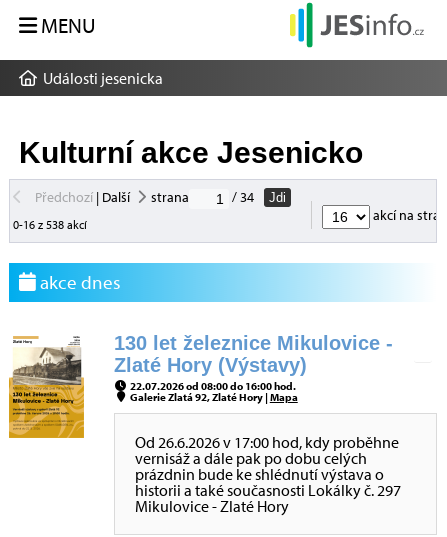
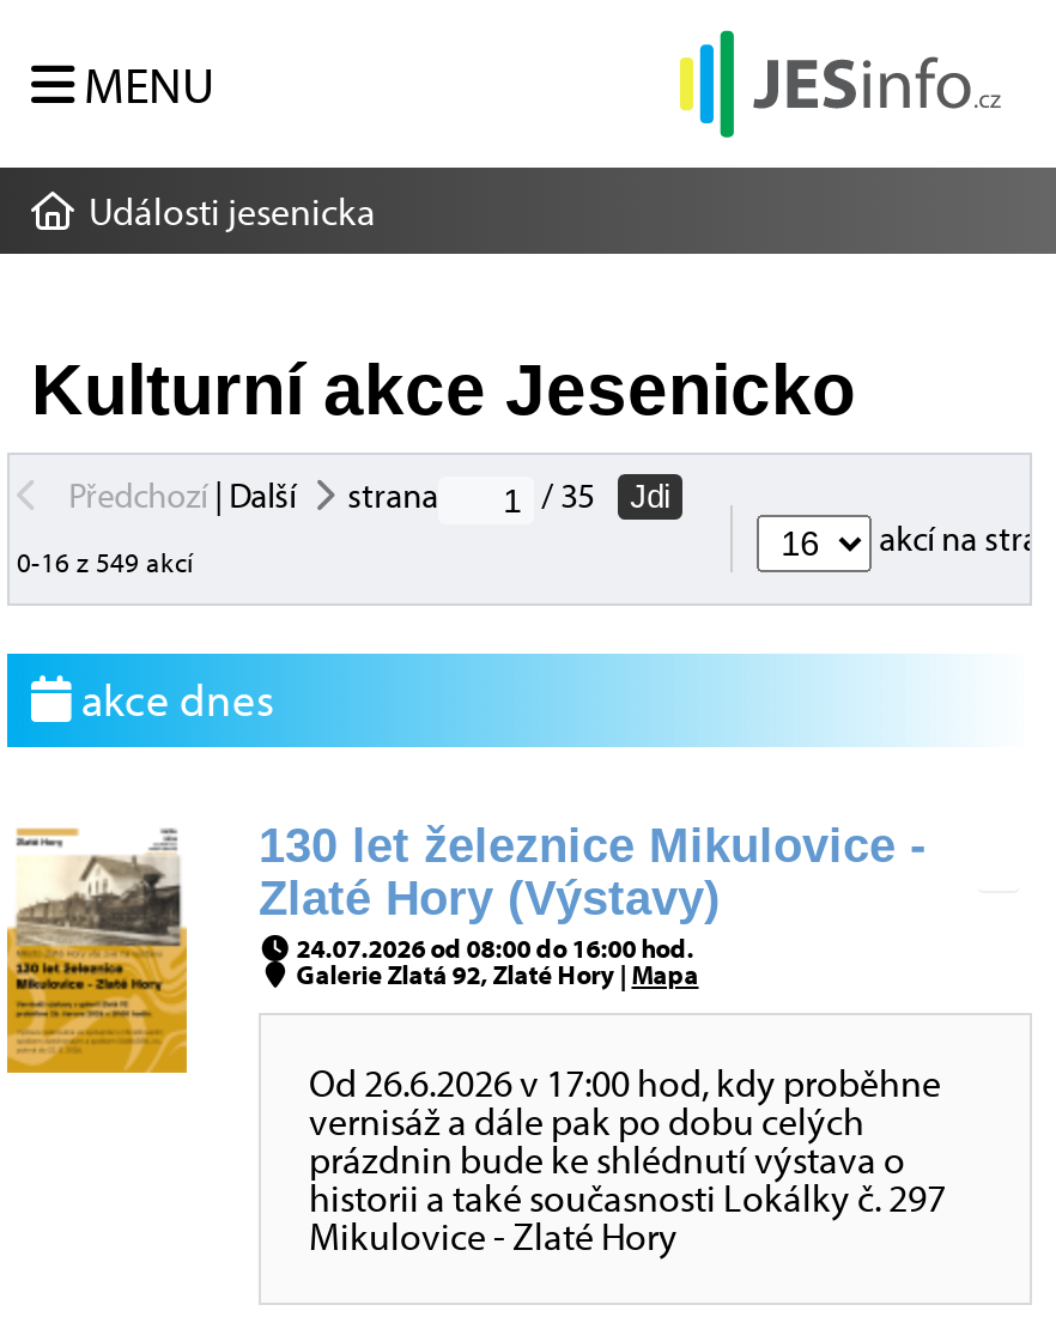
[229,187,286,206] / 34 Jdi -> [534,472,671,517] / 35 Jdi
[13,217,87,232] 0-16 z 538 akcí -> [17,544,194,579] 0-16 z 549 akcí
[128,379,296,393] 22.07.2026 od 08:00 do 16:00 hod. -> [292,931,694,965] 24.07.2026 od 08:00 do 16:00 hod.

